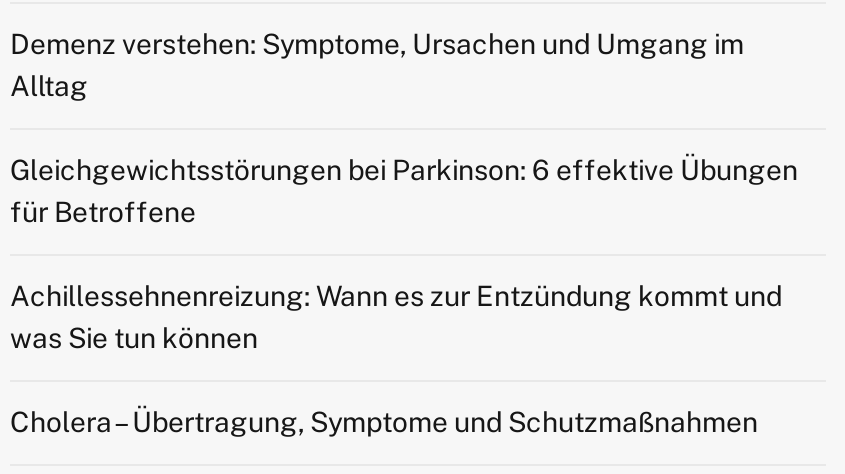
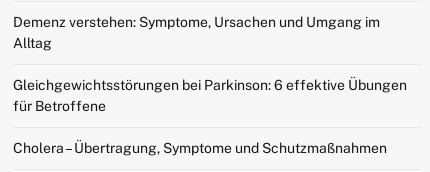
[10,280,782,354] Achillessehnenreizung: Wann es zur Entzündung kommt und | was Sie tun können -> none

